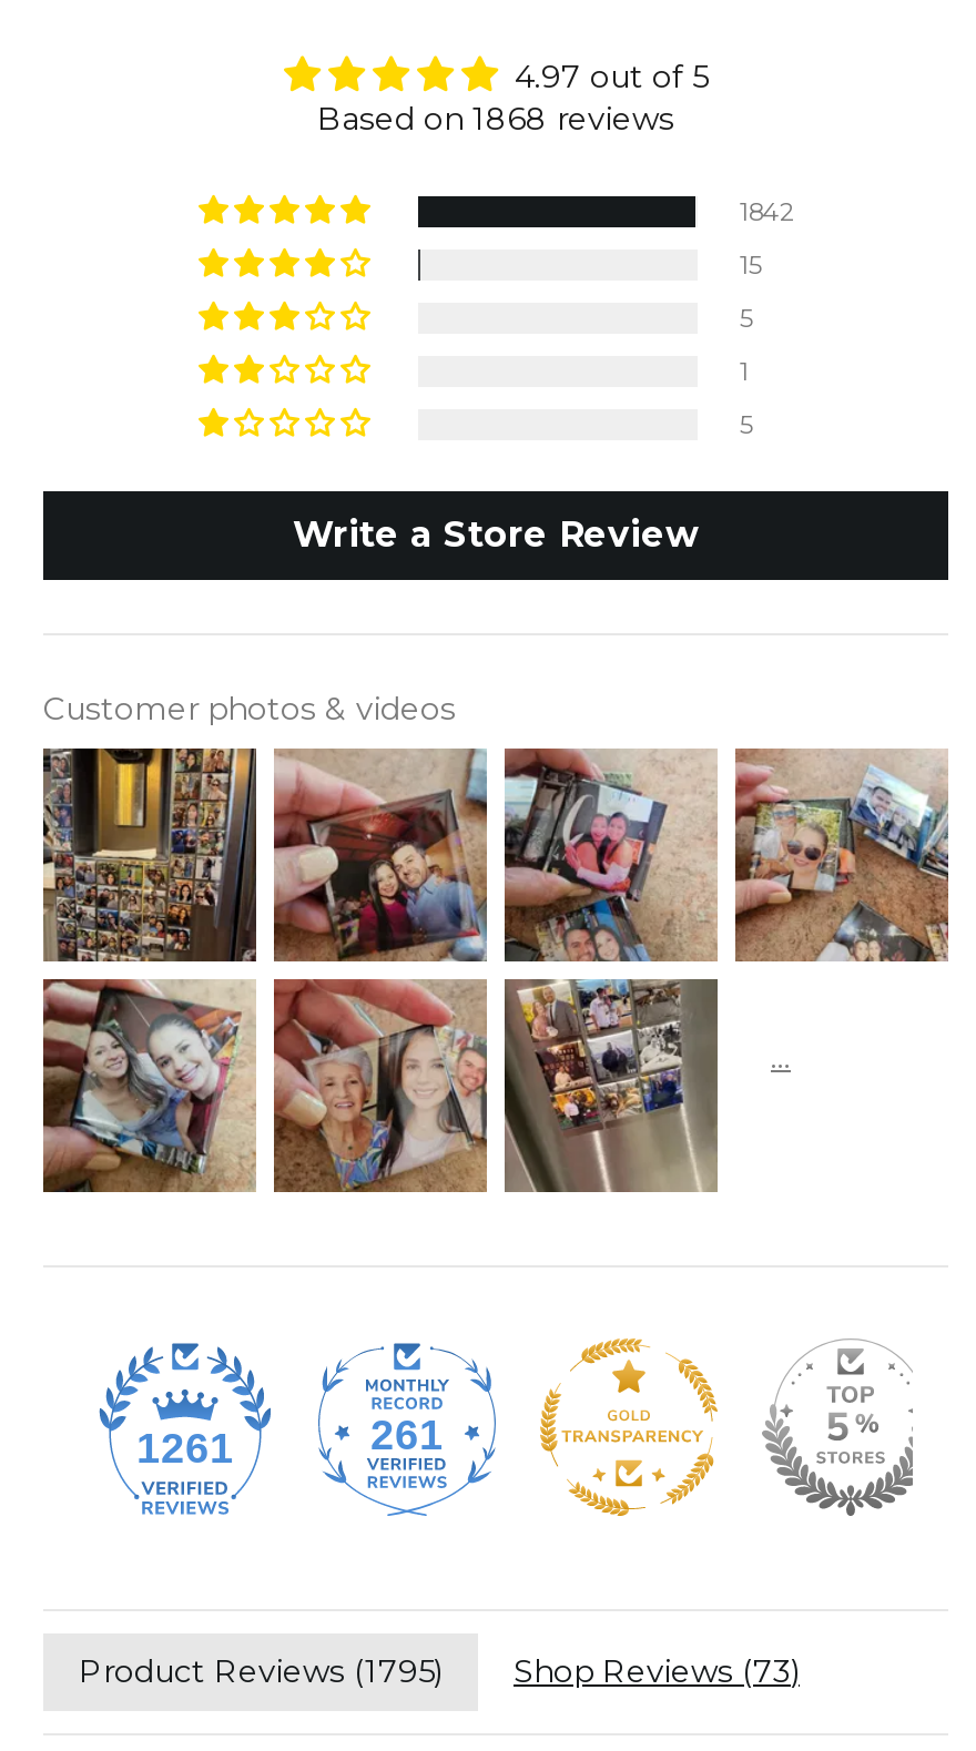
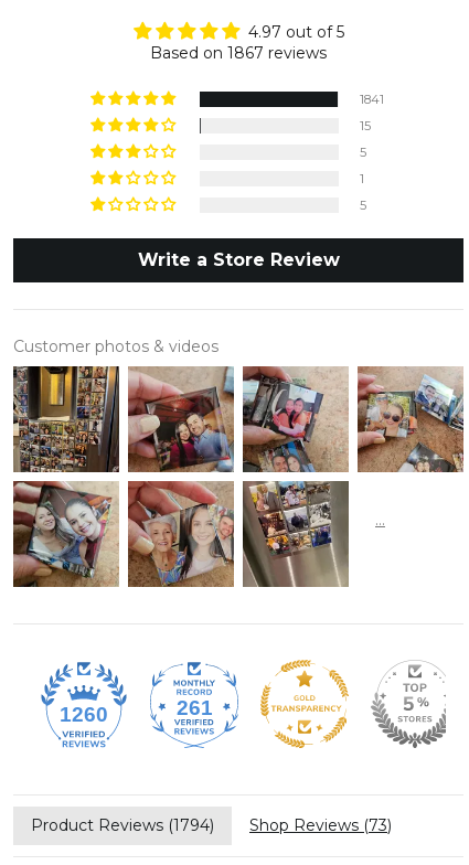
[317,98,674,138] Based on 1868 reviews -> [150,43,327,63] Based on 1867 reviews
[740,196,795,227] 1842 -> [360,91,384,107] 1841
[136,1425,234,1471] 1261 -> [60,703,108,726] 1260
[79,1651,443,1691] Product Reviews (1795) -> [31,815,214,835] Product Reviews (1794)

